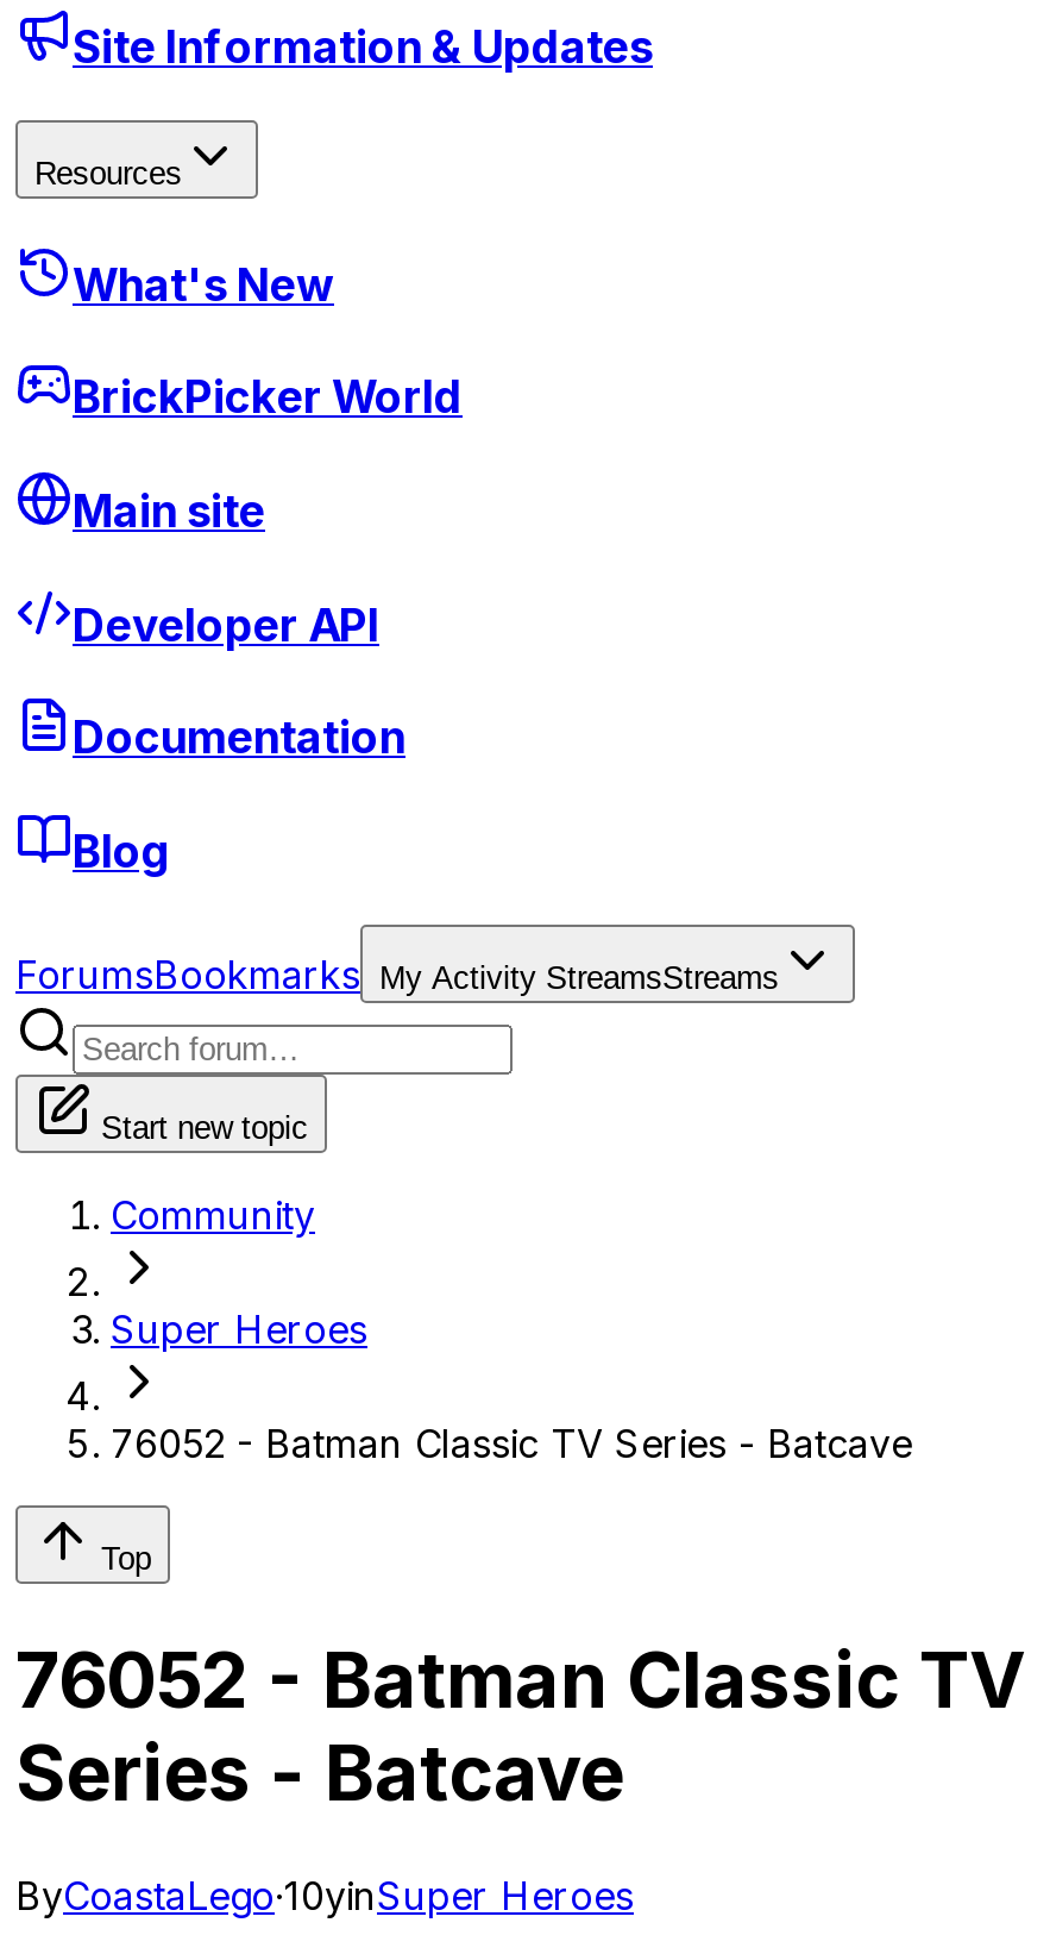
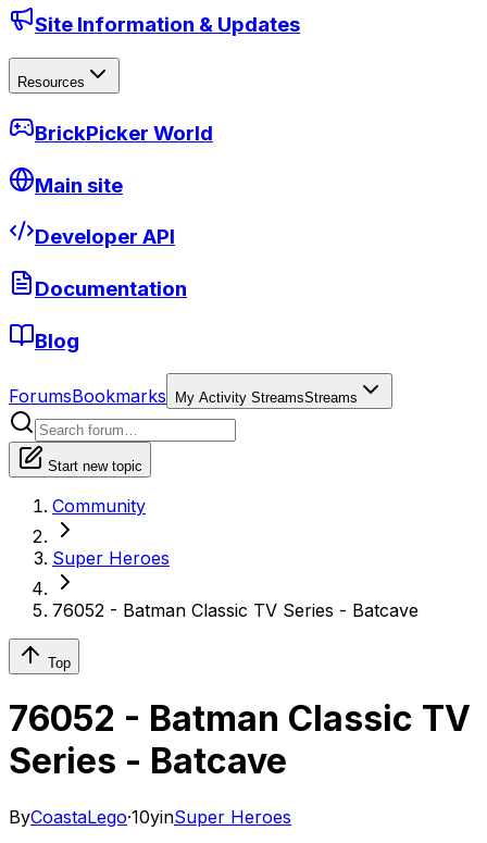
[73,257,334,312] What's New -> none

